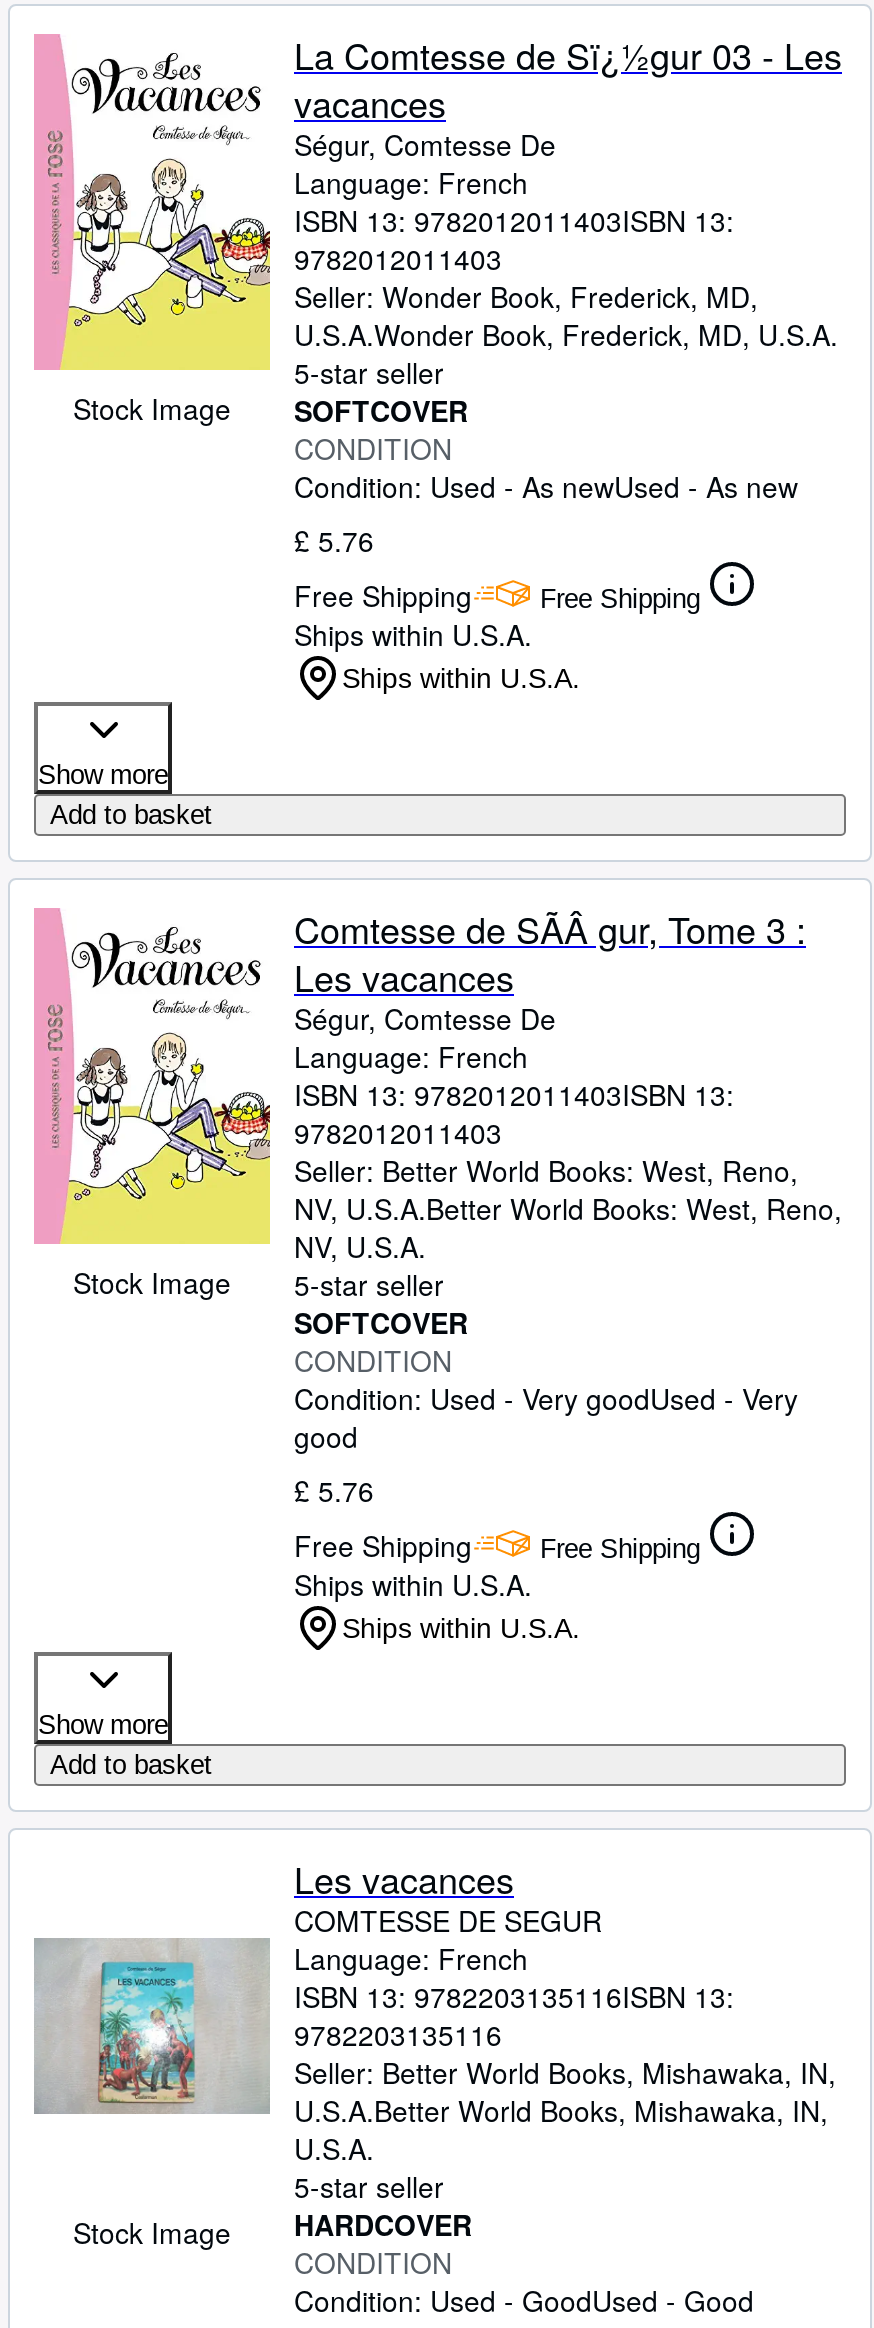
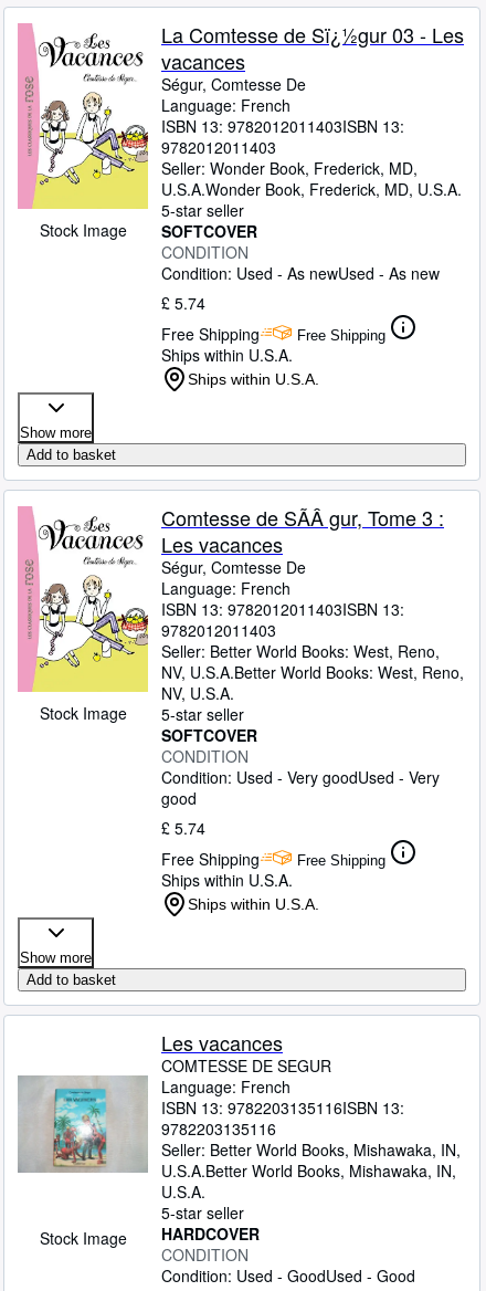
[294,520,374,560] £ 5.76 -> [161,292,205,314] £ 5.74
[294,1470,374,1510] £ 5.76 -> [161,817,205,839] £ 5.74

